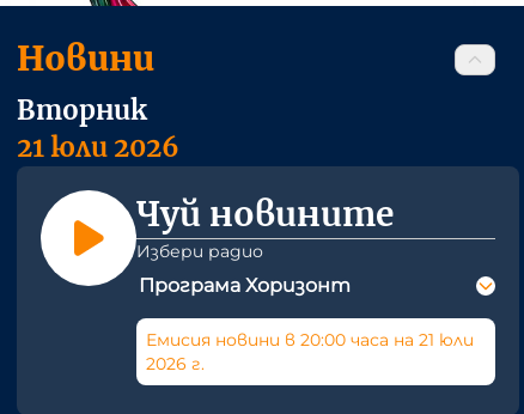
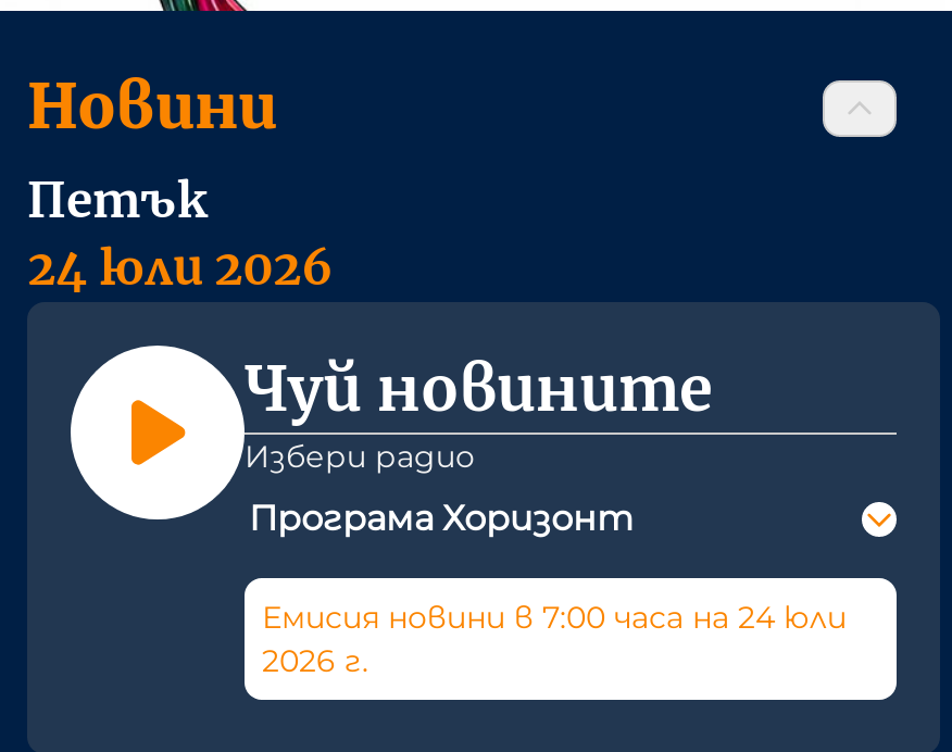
[17,93,179,164] Вторник | 21 юли 2026 -> [27,170,334,298] Петък | 24 юли 2026
[146,329,474,351] Емисия новини в 20:00 часа на 21 юли -> [262,598,847,637] Емисия новини в 7:00 часа на 24 юли

